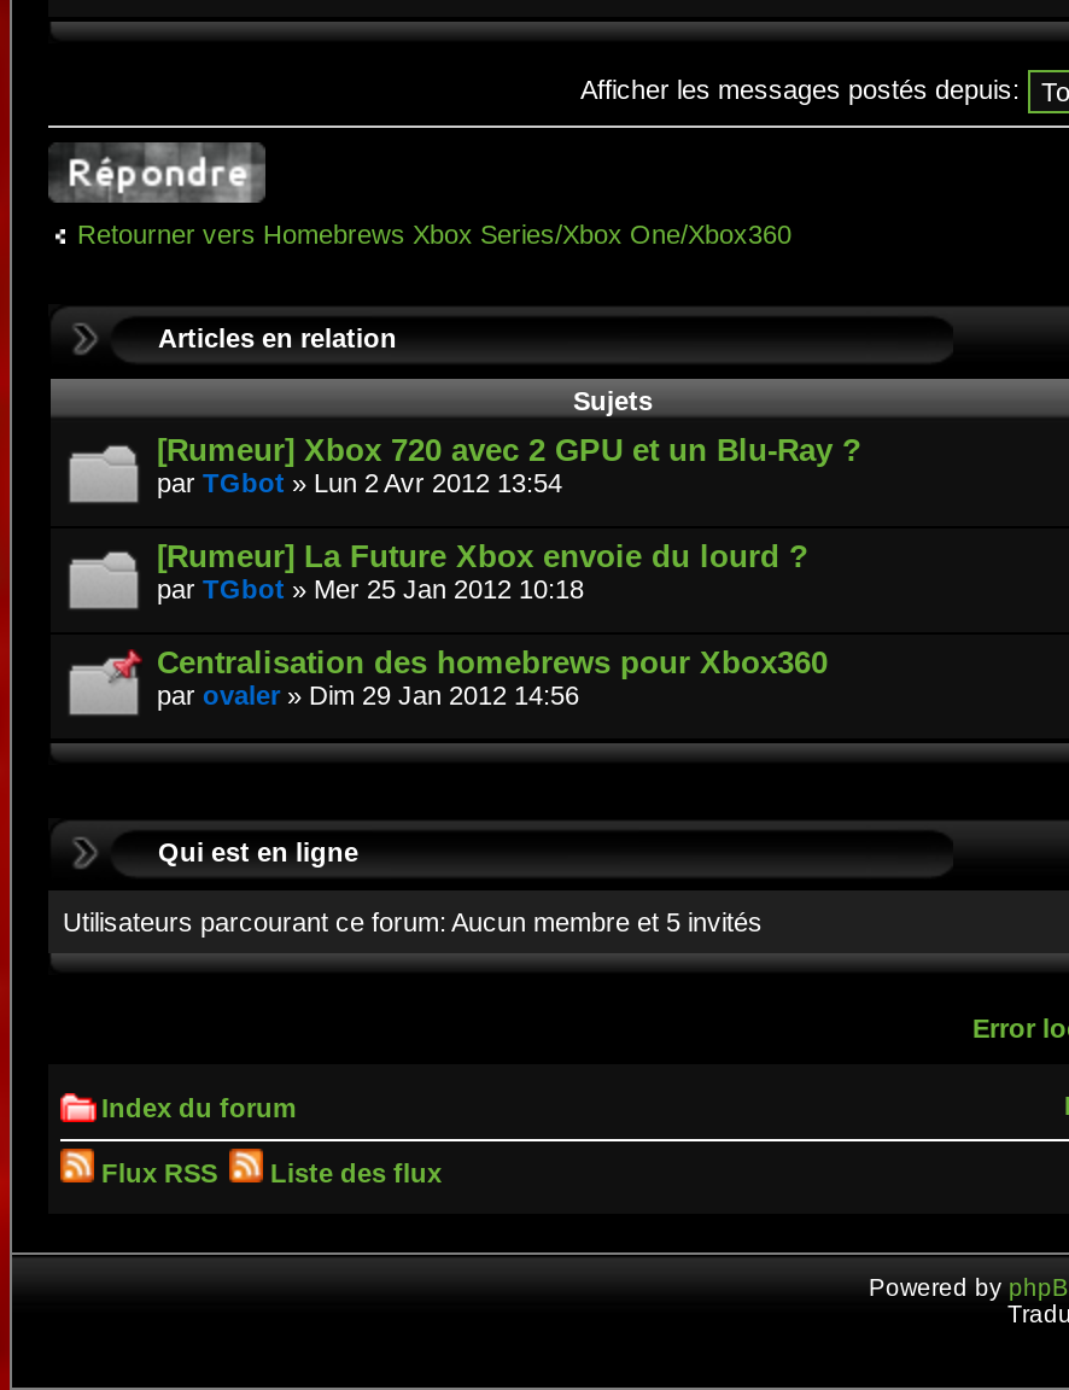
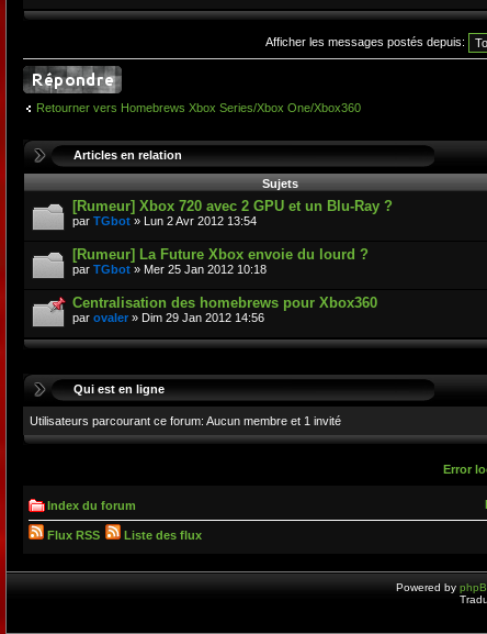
[63,906,763,935] Utilisateurs parcourant ce forum: Aucun membre et 5 invités -> [30,414,341,427] Utilisateurs parcourant ce forum: Aucun membre et 1 invité

